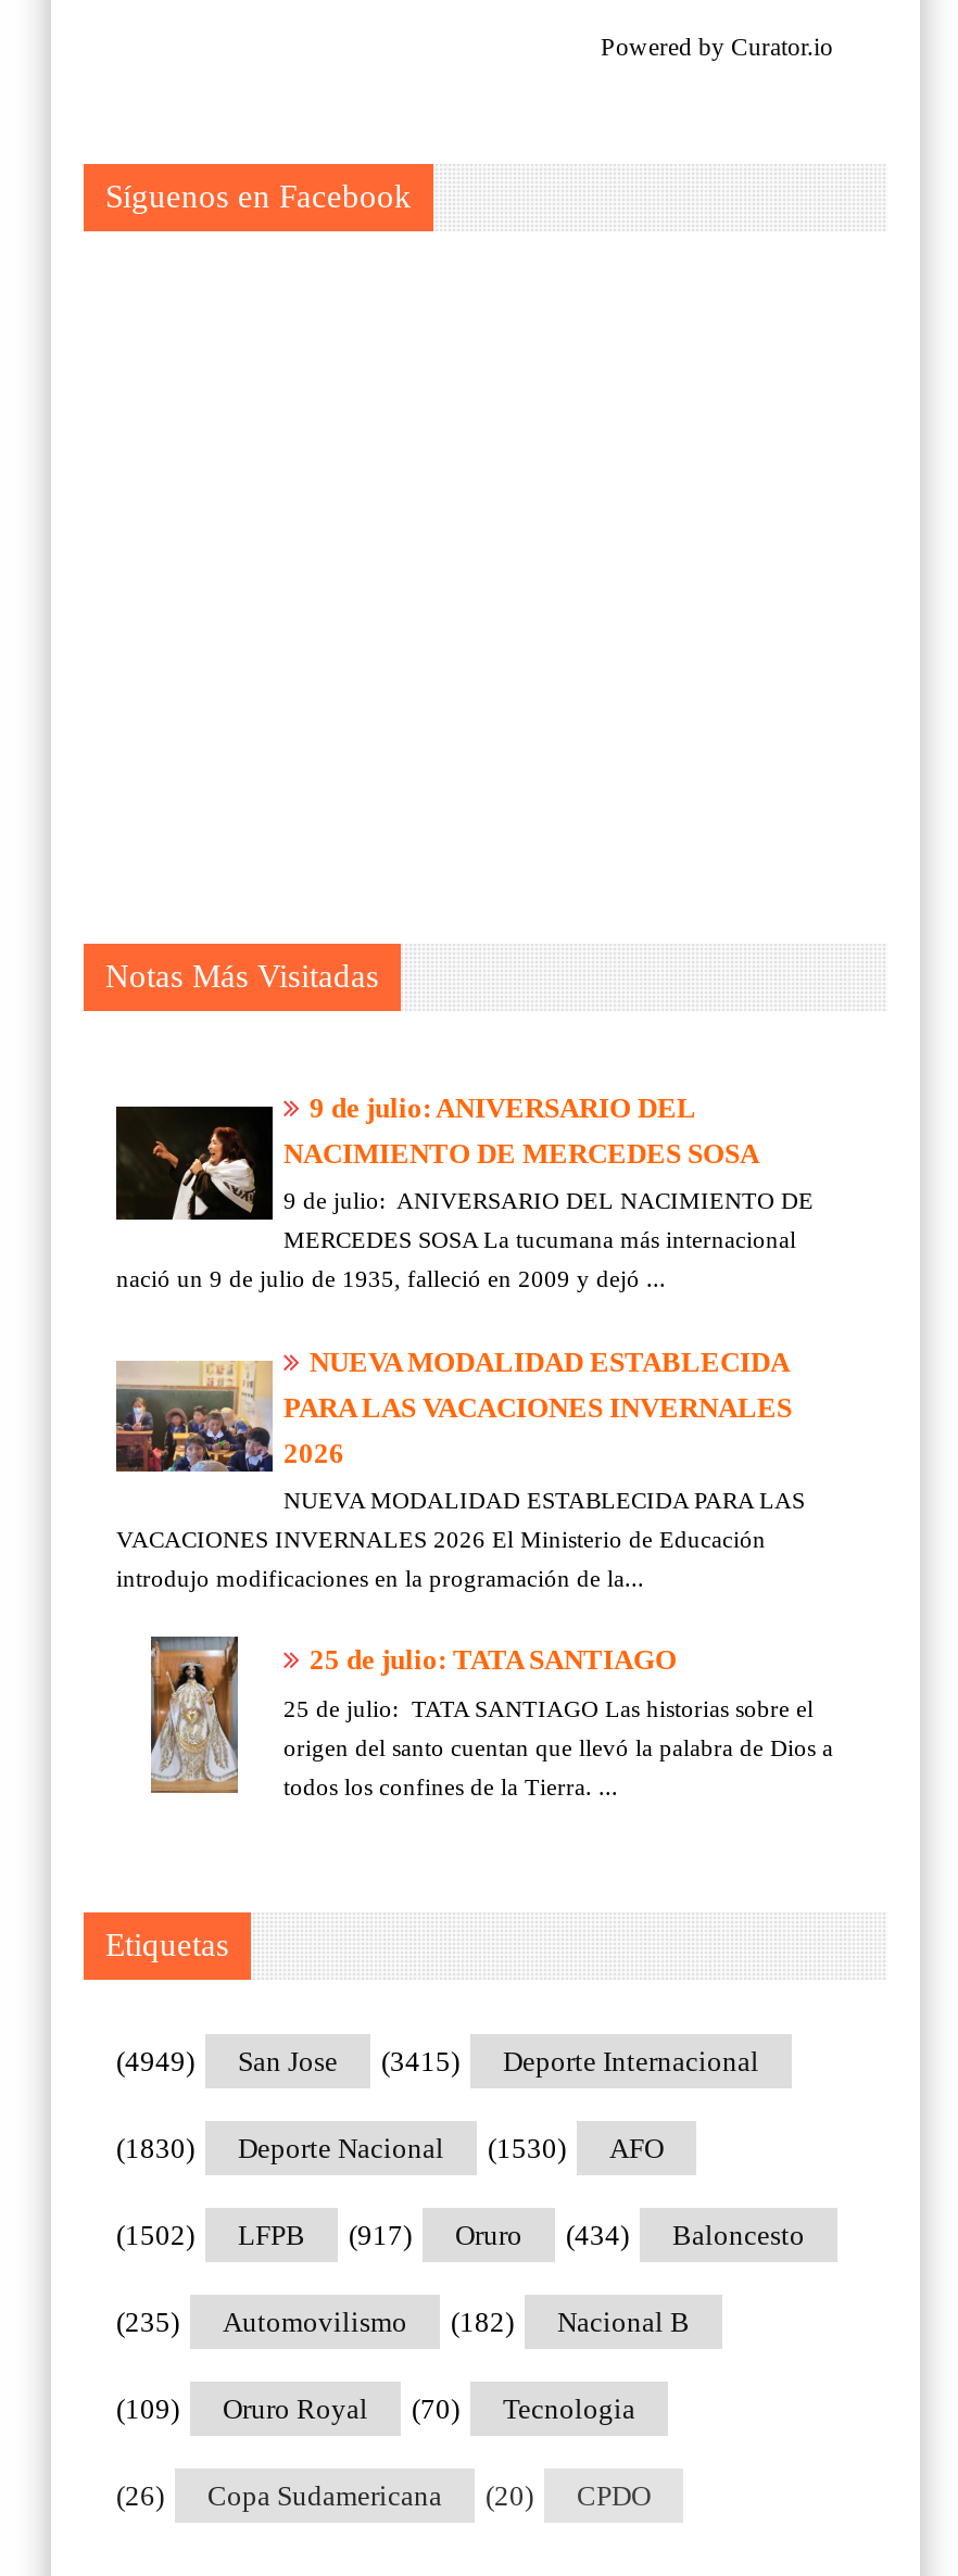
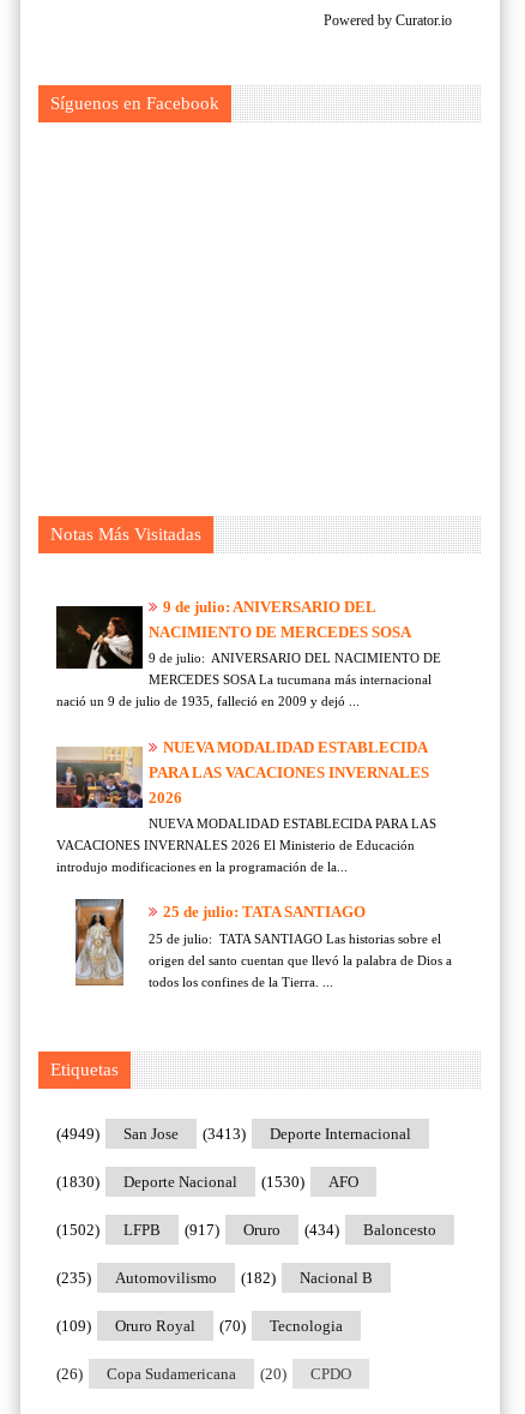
[116,2045,759,2078] (4949) San Jose (3415) Deporte Internacional -> [56,1125,411,1143] (4949) San Jose (3413) Deporte Internacional

